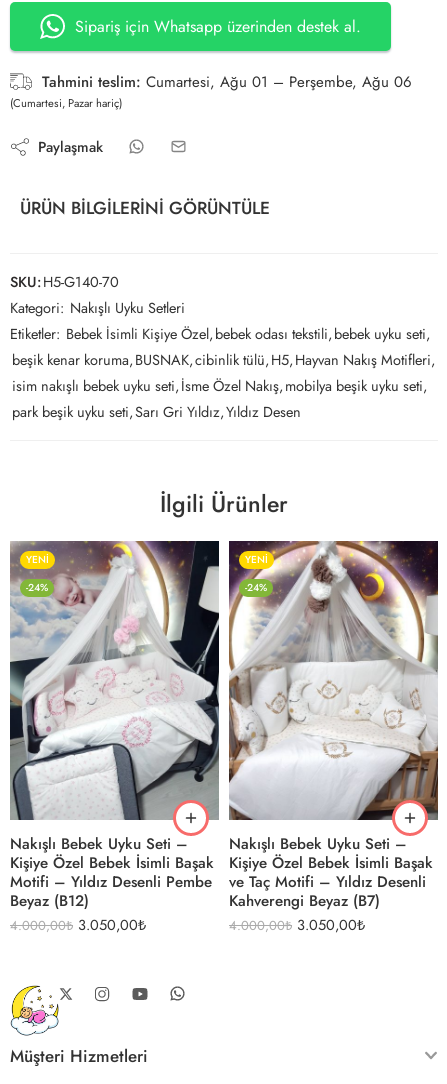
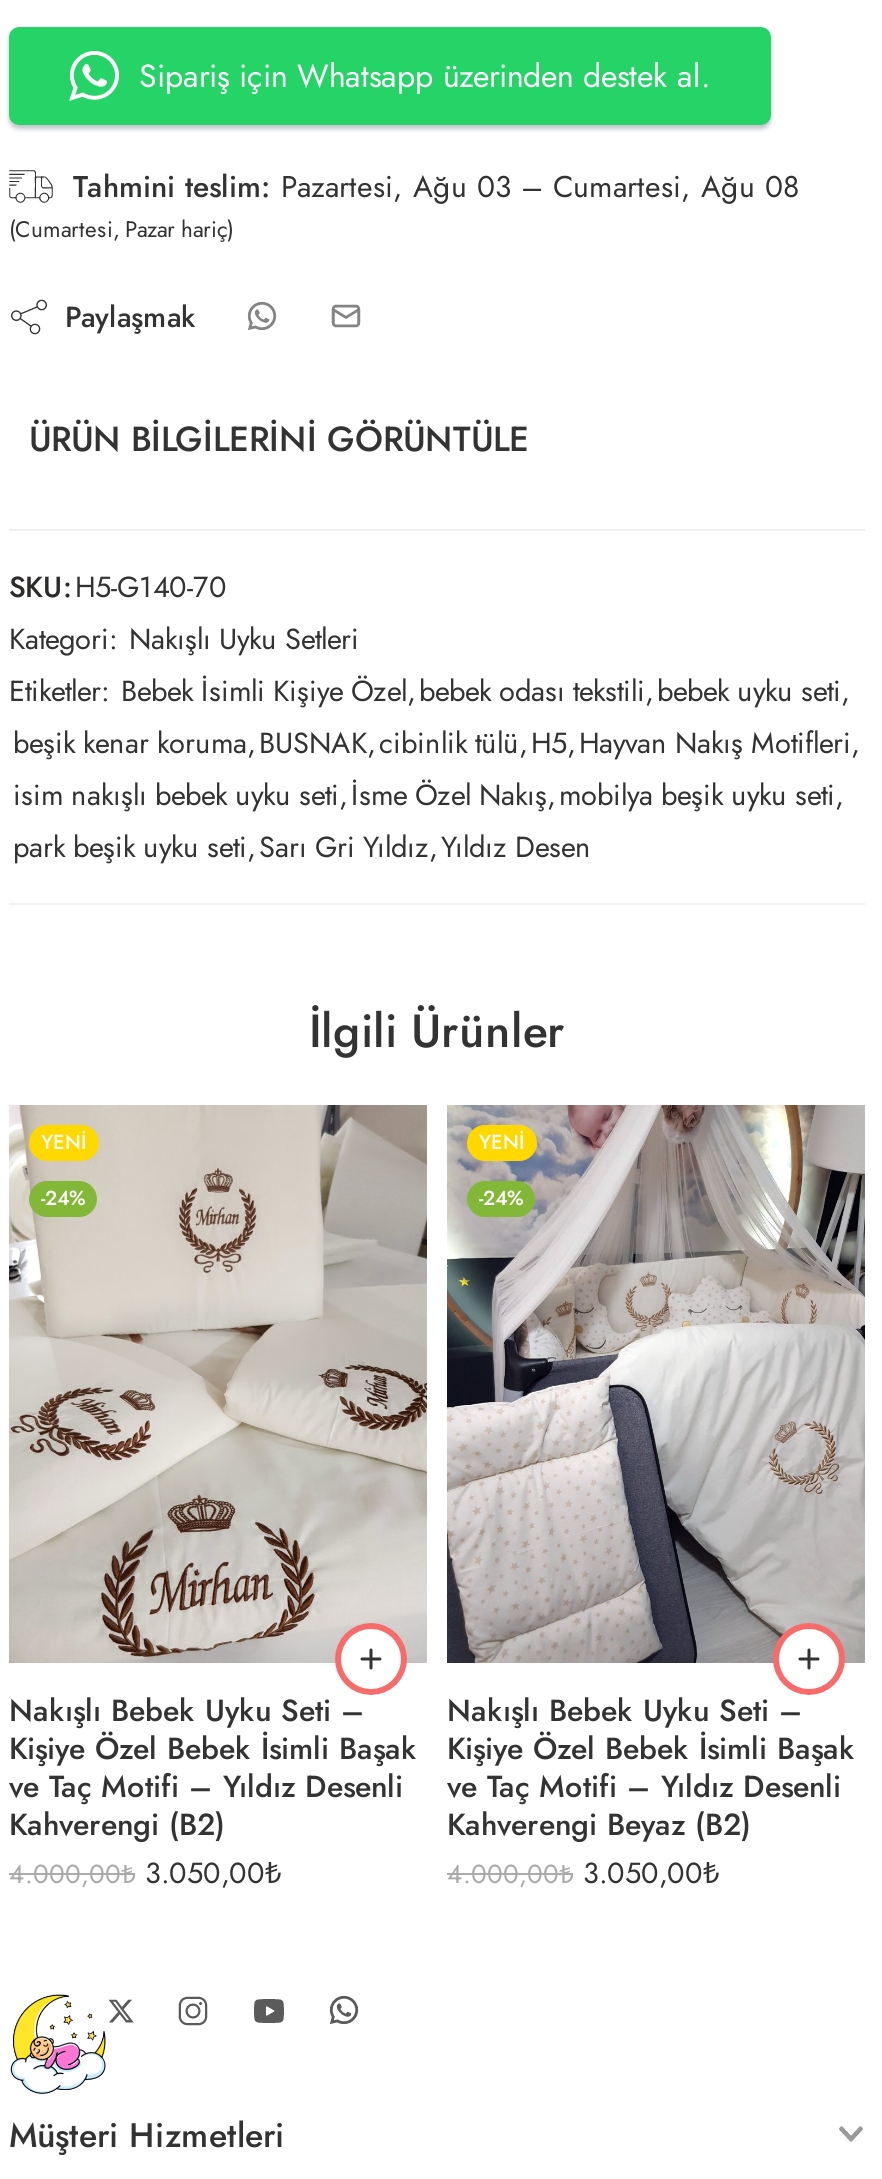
[42,71,412,93] Tahmini teslim: Cumartesi, Ağu 01 – Perşembe, Ağu 06 -> [73,165,799,209] Tahmini teslim: Pazartesi, Ağu 03 – Cumartesi, Ağu 08
[9,540,220,820] [image] -> [9,1103,429,1663] [image]
[228,540,438,820] [image] -> [445,1103,867,1663] [image]
[10,871,212,912] Motifi – Yıldız Desenli Pembe | Beyaz (B12) -> [9,1765,403,1847] ve Taç Motifi – Yıldız Desenli | Kahverengi (B2)
[229,890,380,912] Kahverengi Beyaz (B7) -> [447,1803,751,1847] Kahverengi Beyaz (B2)

